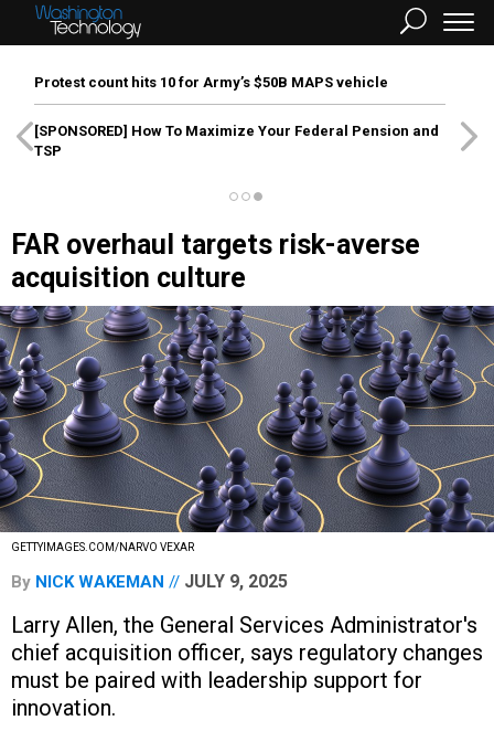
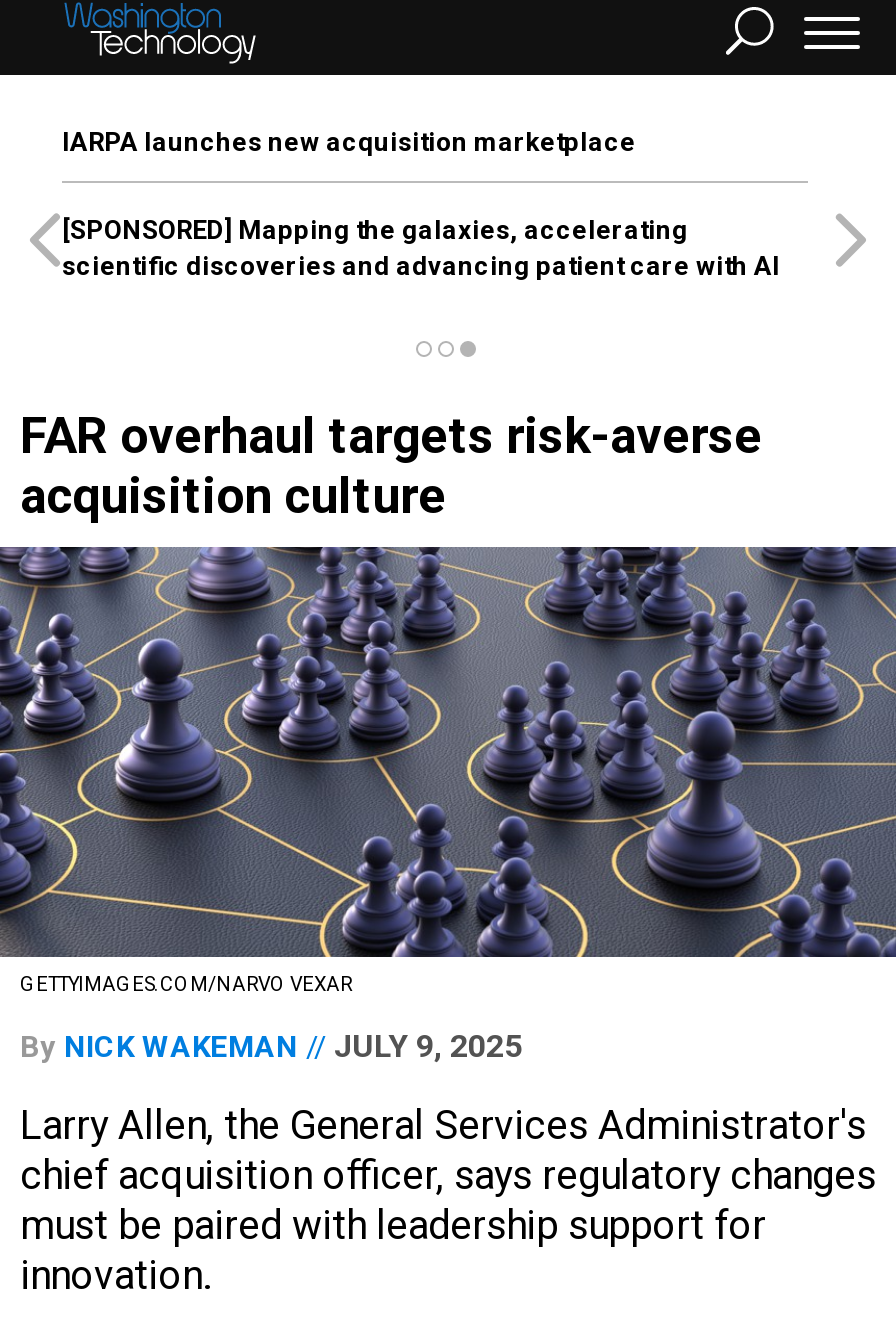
[34,74,388,91] Protest count hits 10 for Army’s $50B MAPS vehicle -> [62,127,636,157] IARPA launches new acquisition marketplace
[34,123,439,159] [SPONSORED] How To Maximize Your Federal Pension and | TSP -> [62,215,780,281] [SPONSORED] Mapping the galaxies, accelerating | scientific discoveries and advancing patient care with AI

